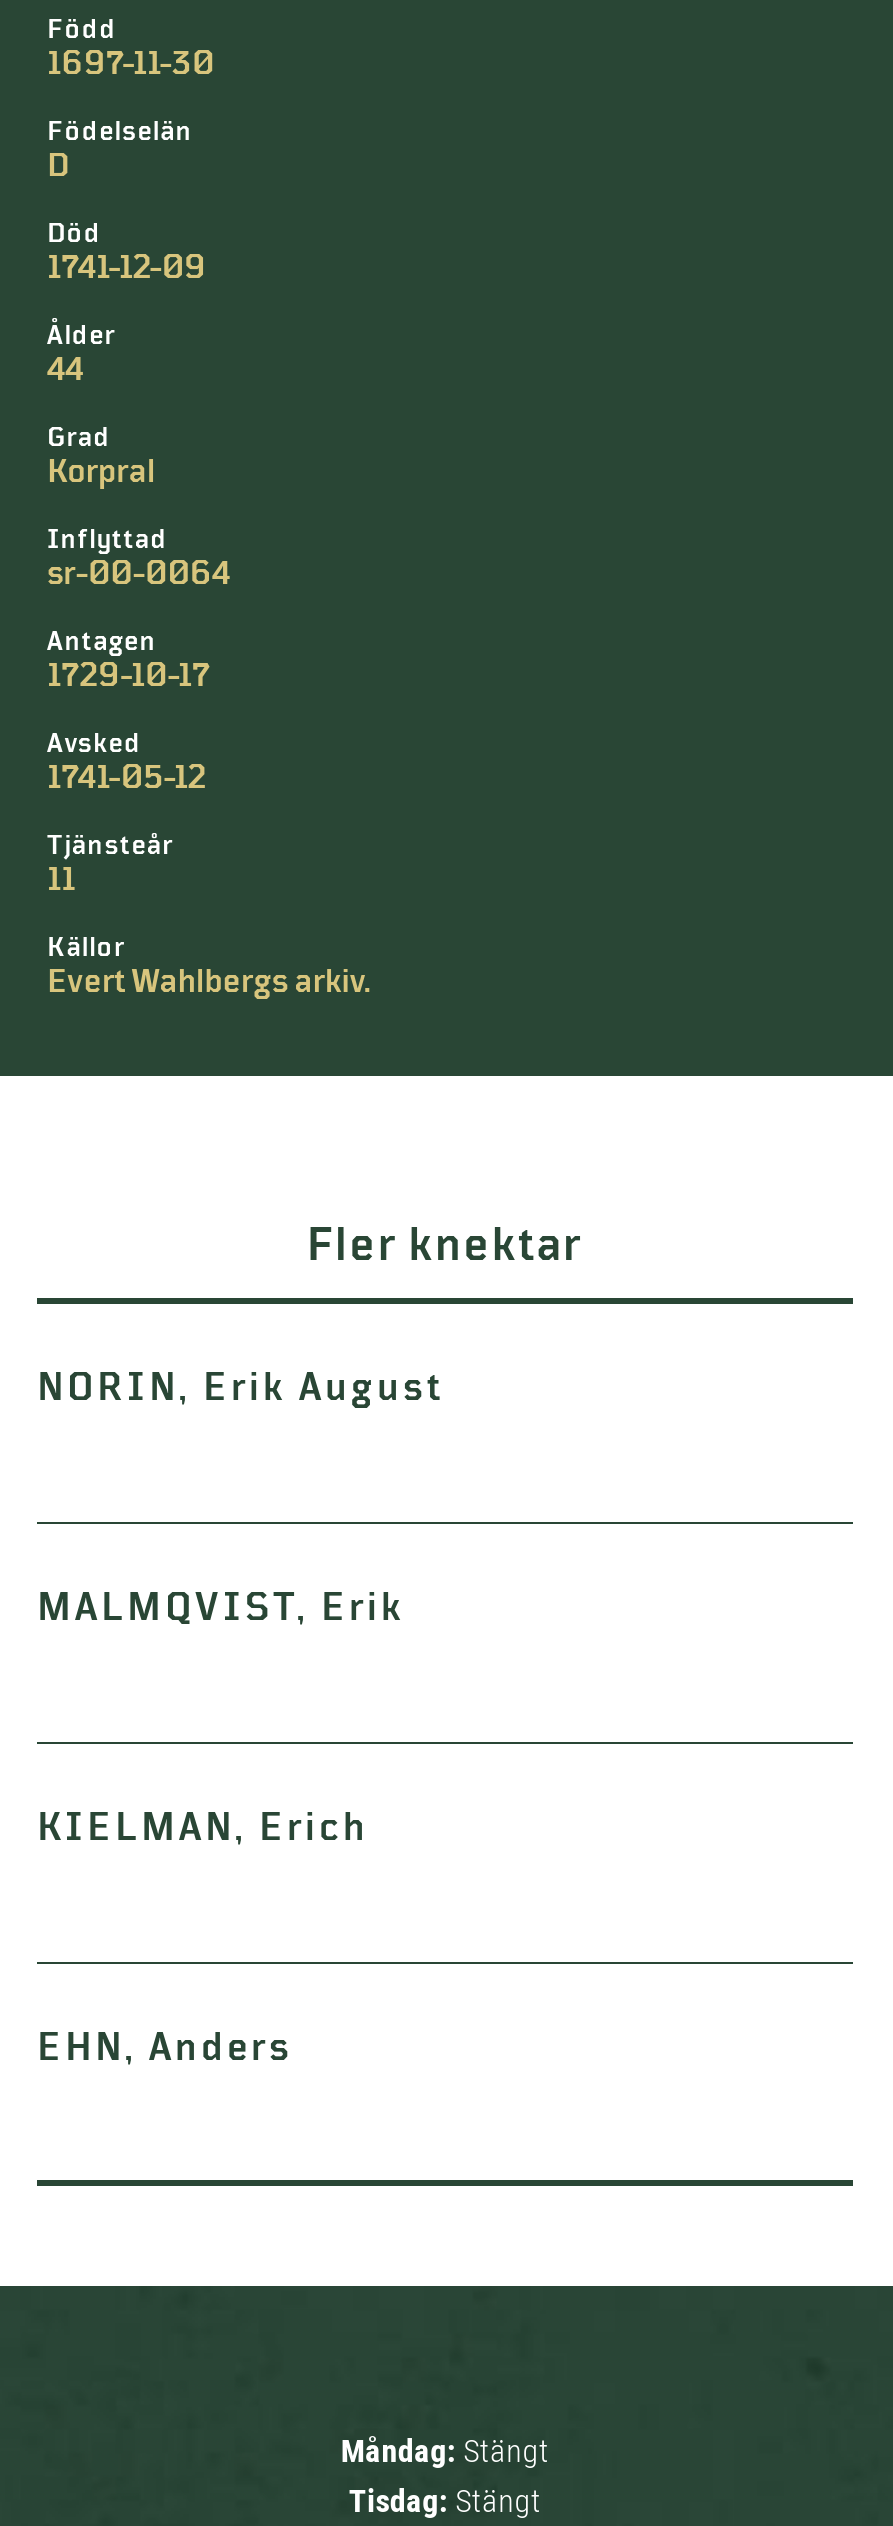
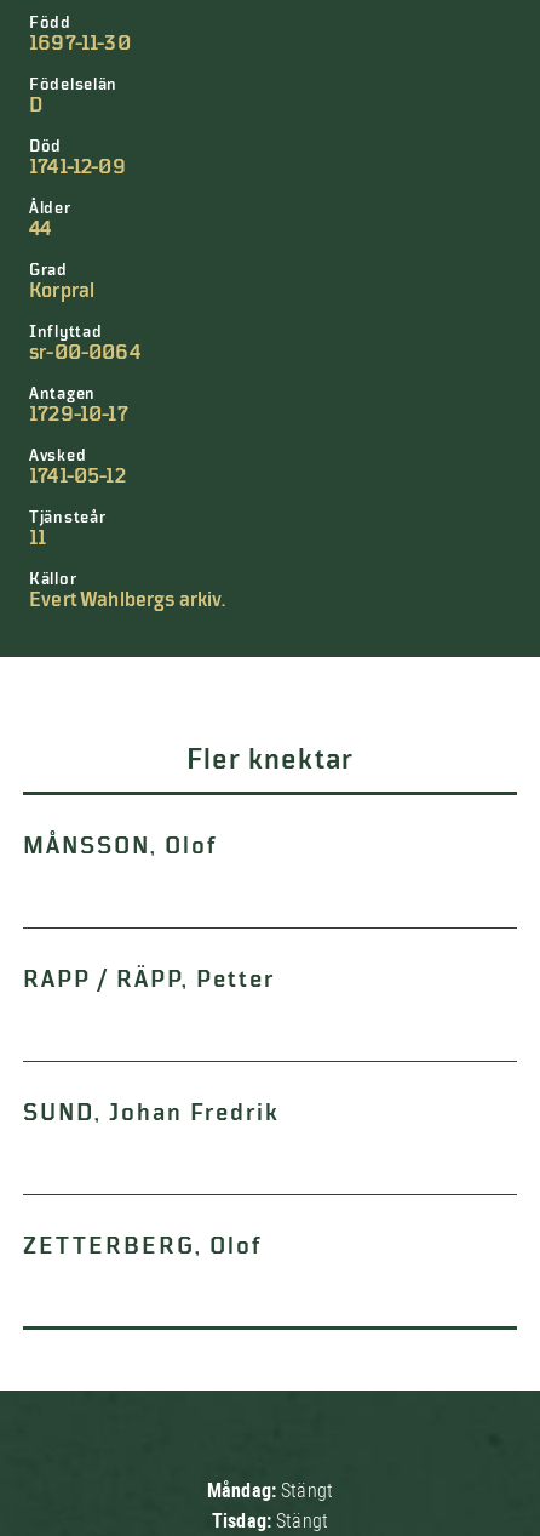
[37,1366,445,1410] NORIN, Erik August -> [23,833,218,860] MÅNSSON, Olof
[37,1586,405,1630] MALMQVIST, Erik -> [23,966,275,993] RAPP / RÄPP, Petter
[37,1806,369,1850] KIELMAN, Erich -> [23,1100,280,1126] SUND, Johan Fredrik
[37,2026,293,2070] EHN, Anders -> [23,1233,263,1260] ZETTERBERG, Olof

